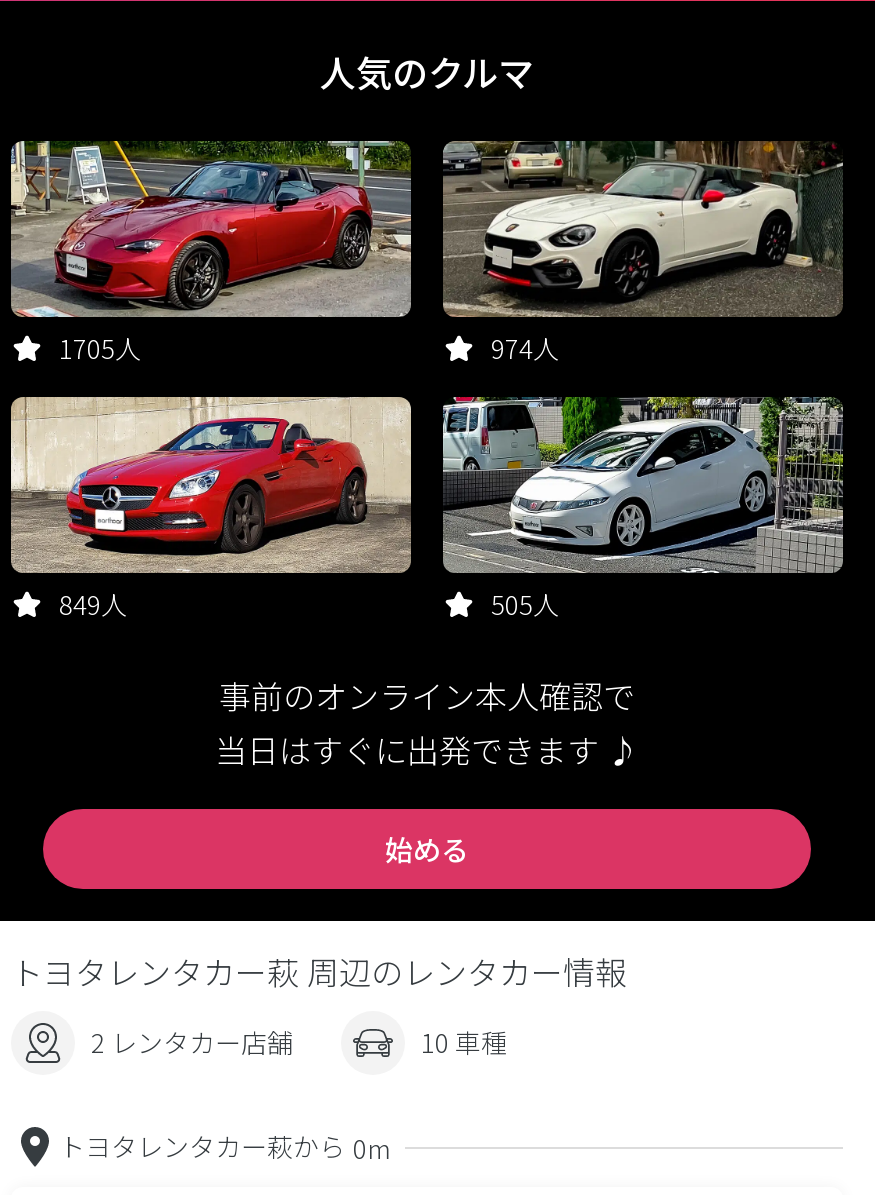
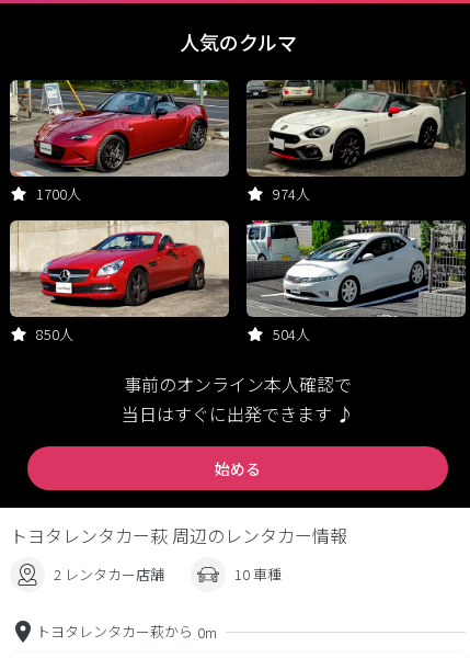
[59,329,141,367] 1705人 -> [36,183,81,204] 1700人
[59,585,127,623] 849人 -> [36,324,73,344] 850人
[491,585,559,623] 505人 -> [273,324,310,344] 504人

